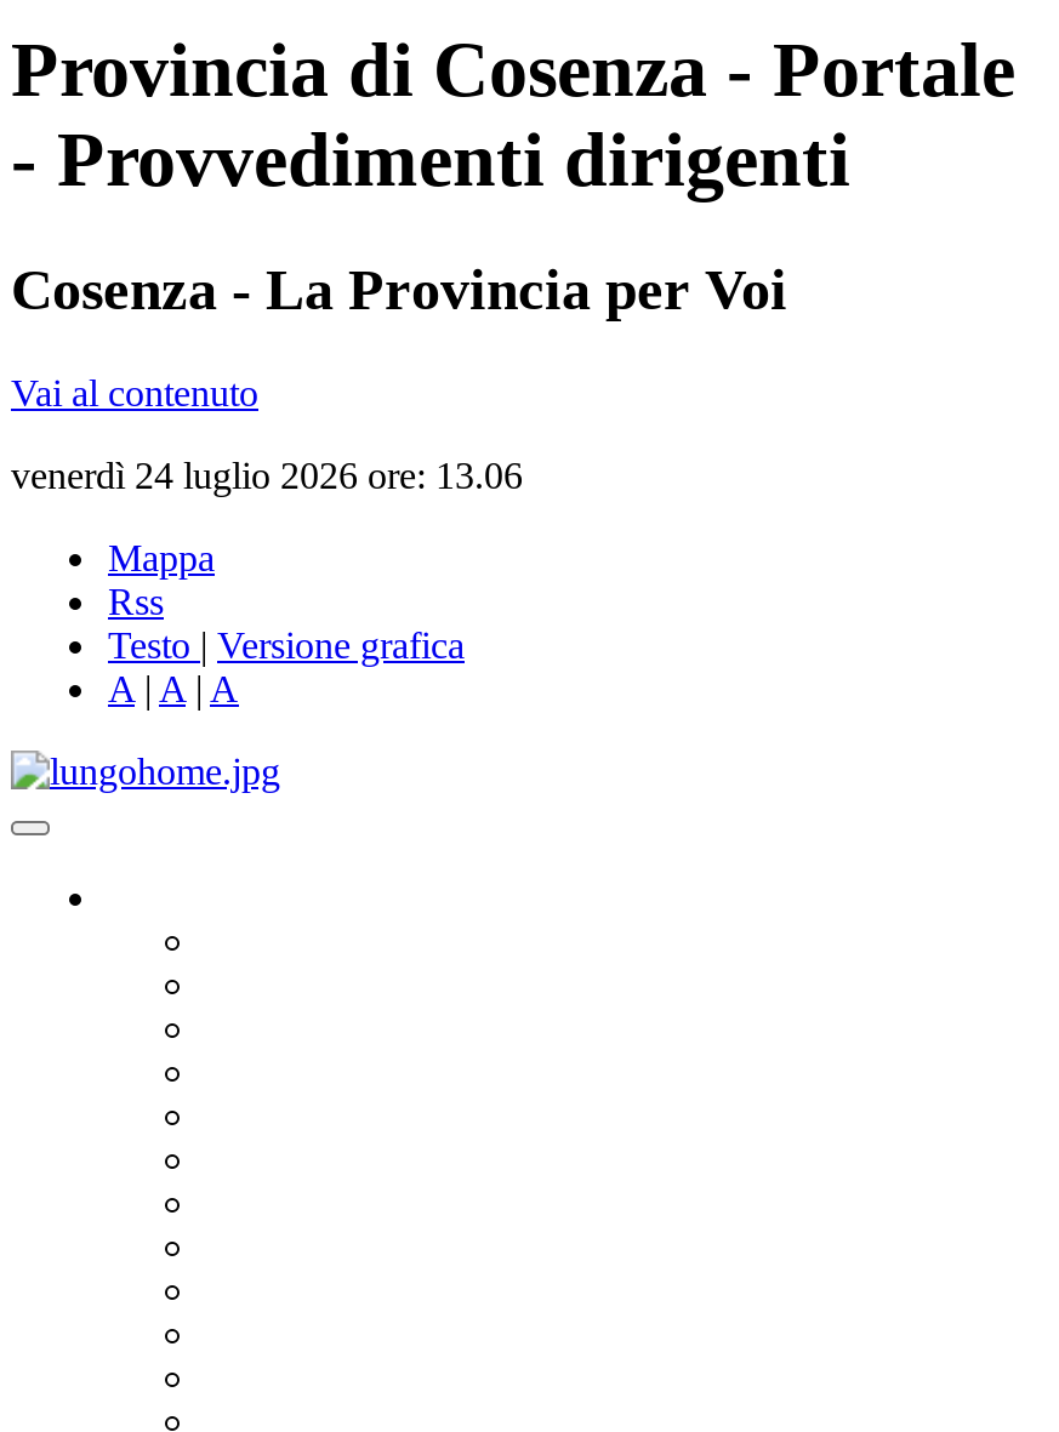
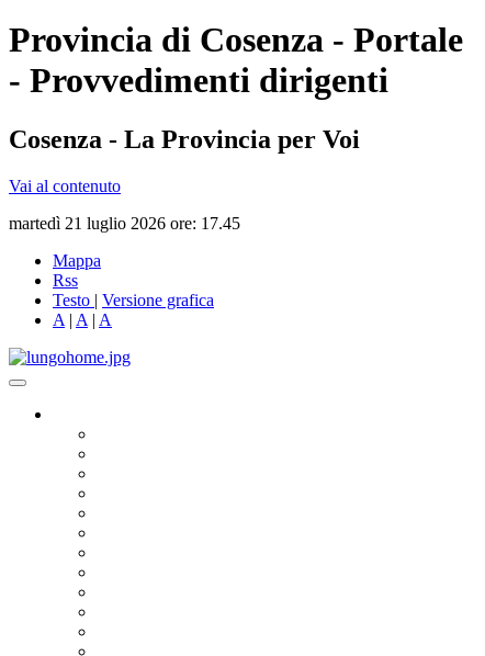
[11,454,523,495] venerdì 24 luglio 2026 ore: 13.06 -> [9,214,240,232] martedì 21 luglio 2026 ore: 17.45

